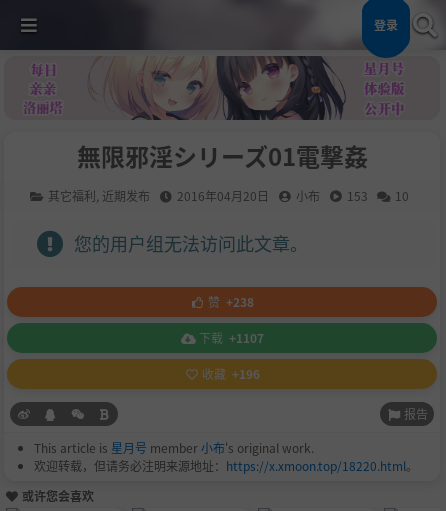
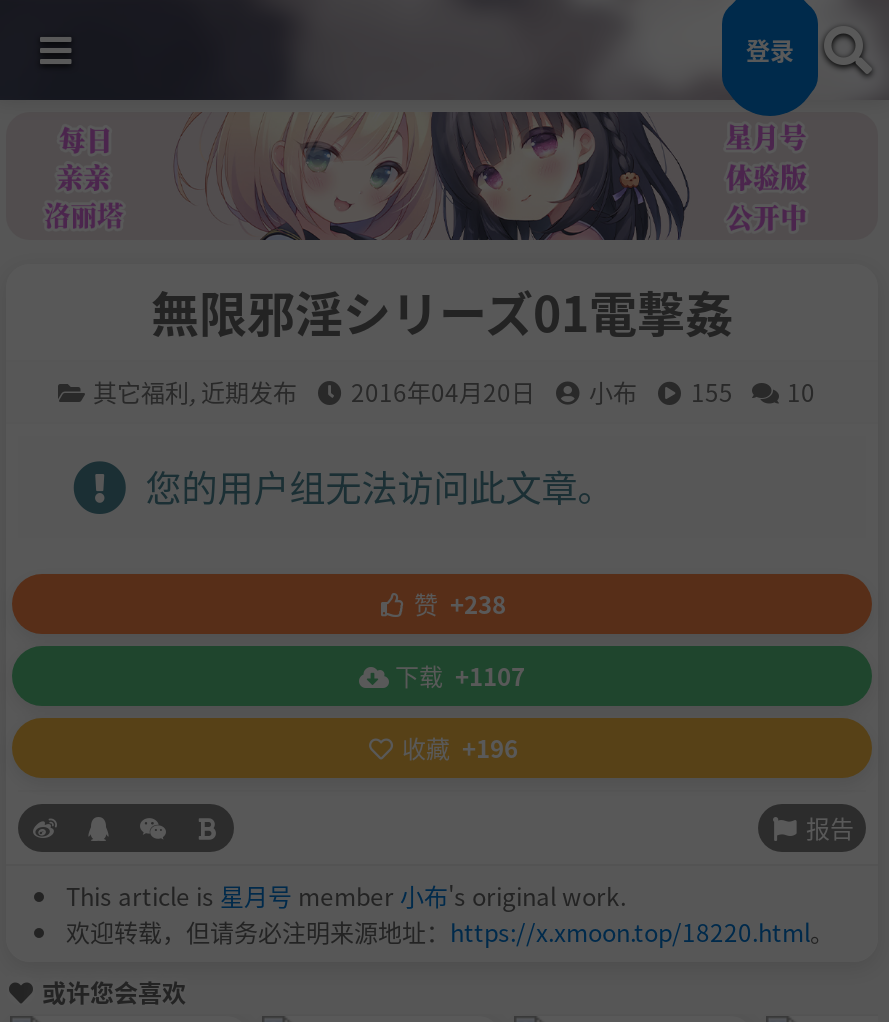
[47,187,408,204] 其它福利,近期发布 2016年04月20日 小布 153 10 -> [93,373,815,407] 其它福利,近期发布 2016年04月20日 小布 155 10

